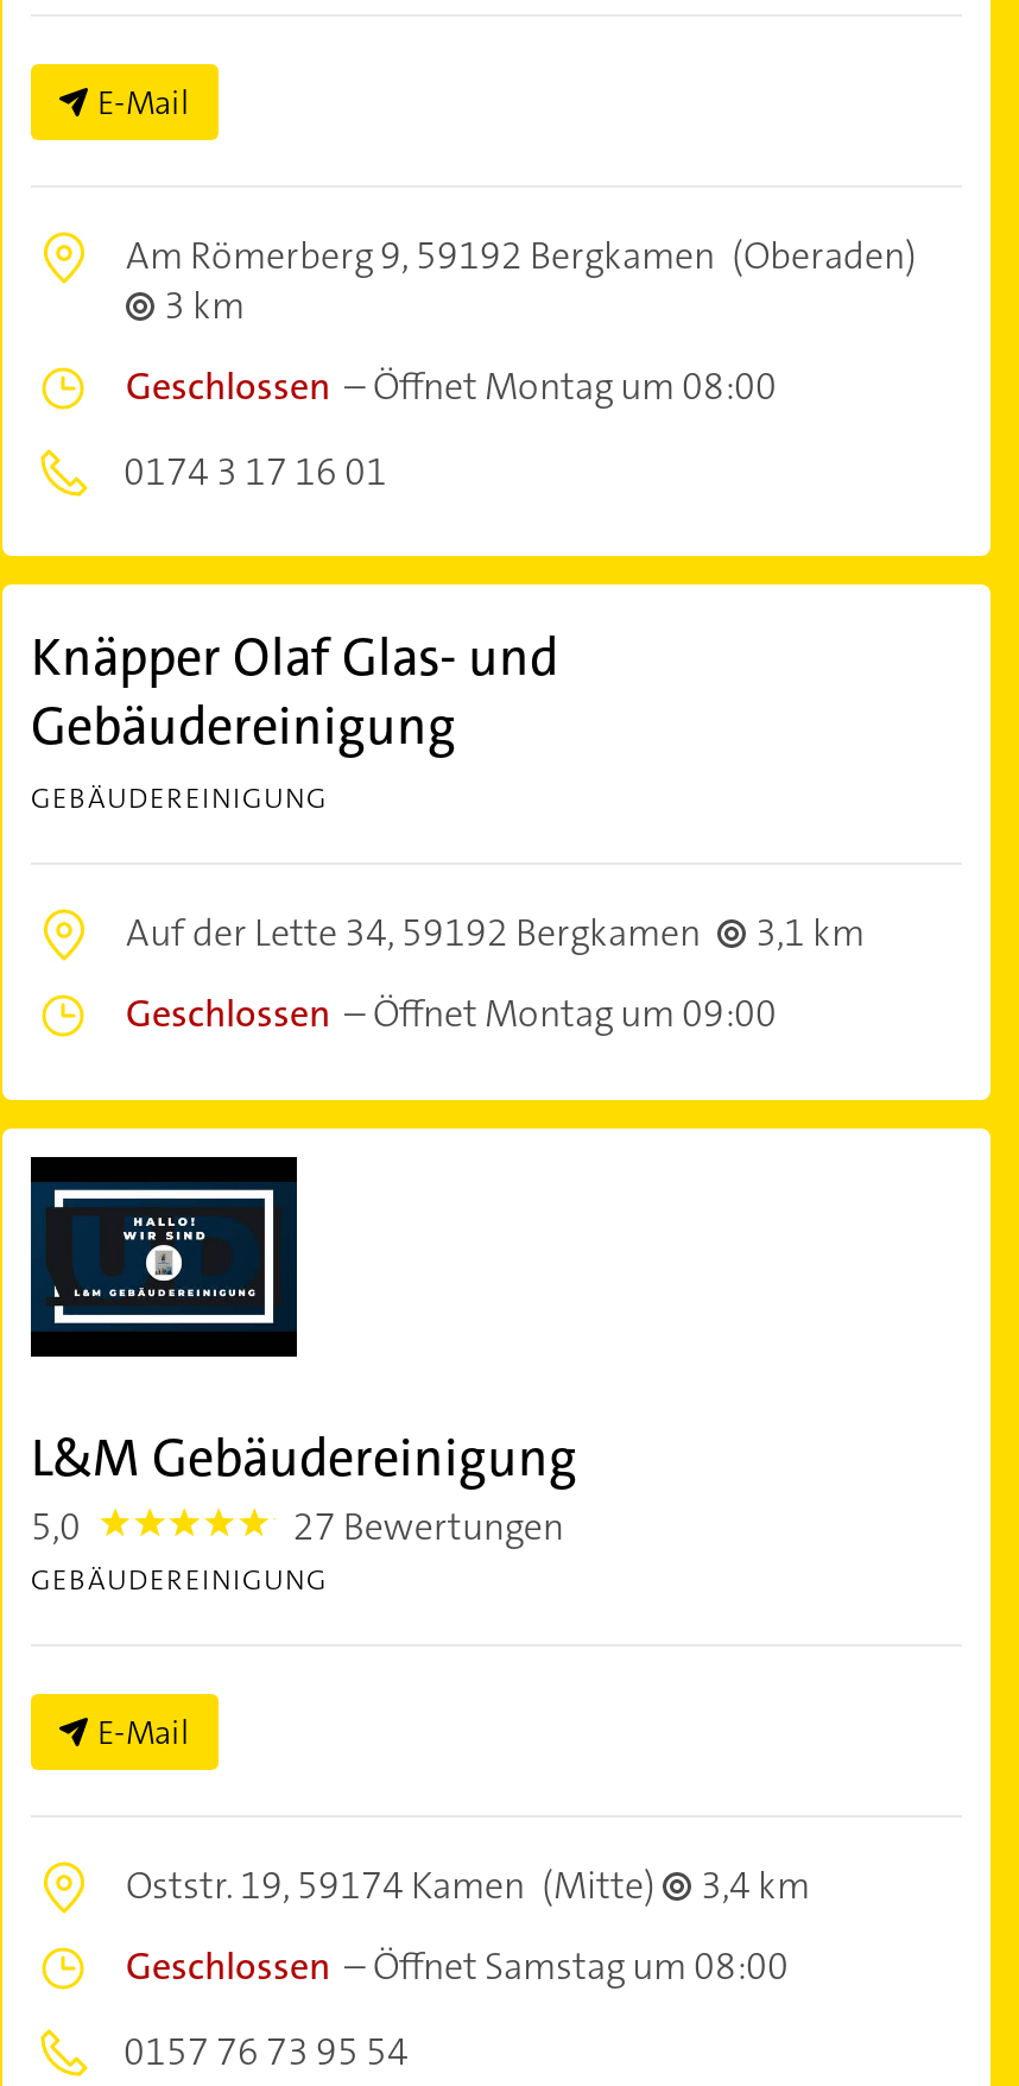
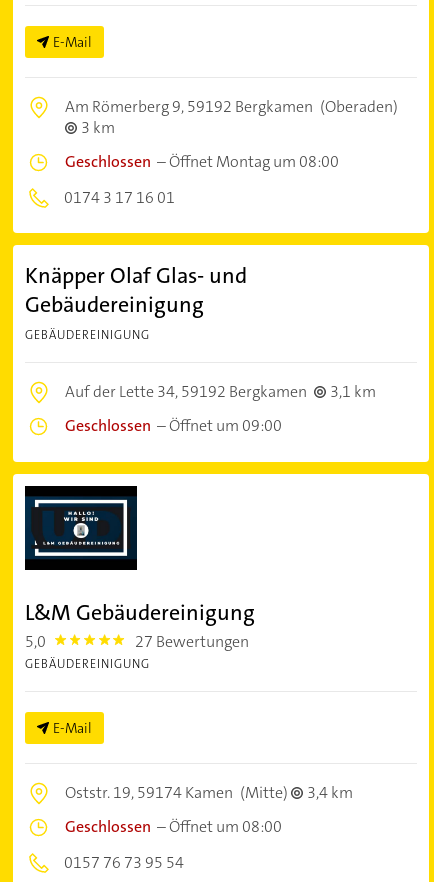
[126,988,777,1038] Geschlossen –Öffnet Montag um 09:00 -> [65,415,282,436] Geschlossen –Öffnet um 09:00
[126,1940,789,1990] Geschlossen –Öffnet Samstag um 08:00 -> [65,816,282,837] Geschlossen –Öffnet um 08:00

